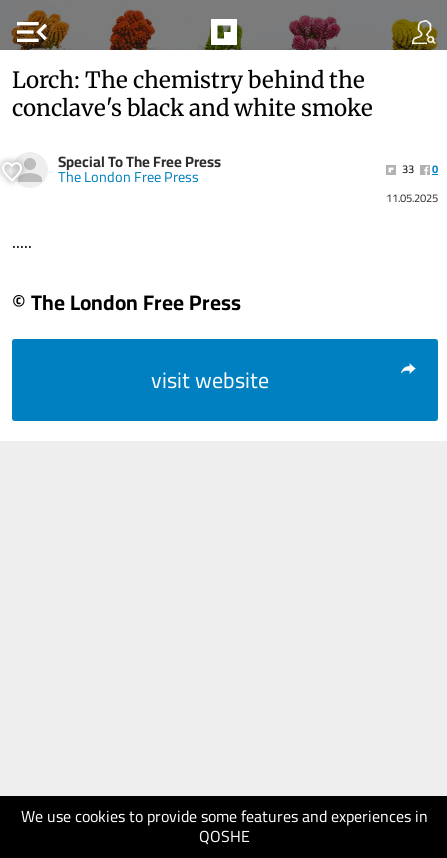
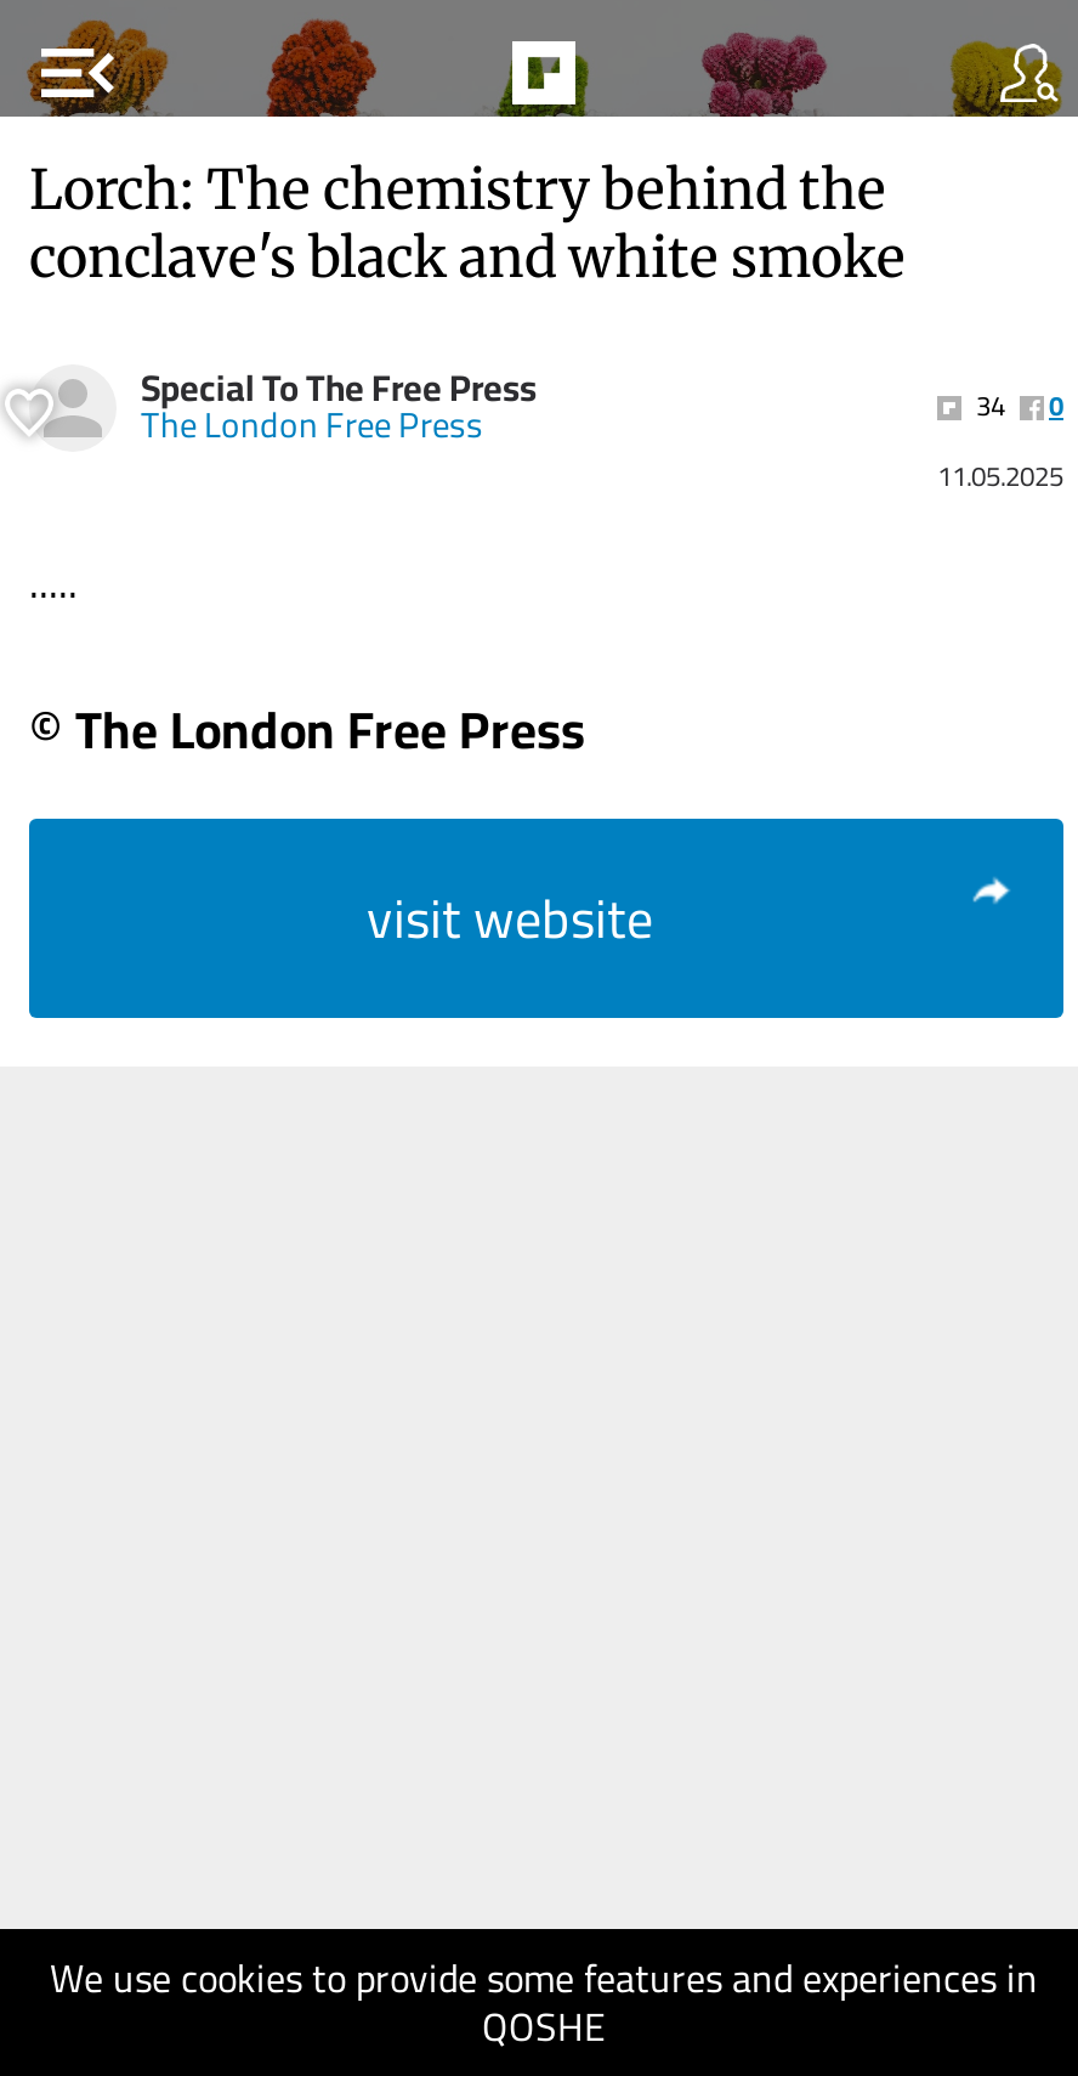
[402,158,438,179] 33 0 -> [976,379,1063,430] 34 0

